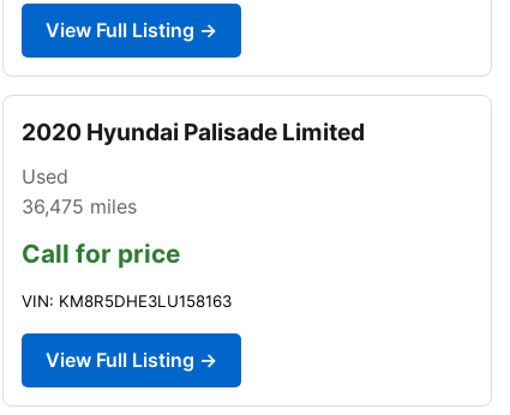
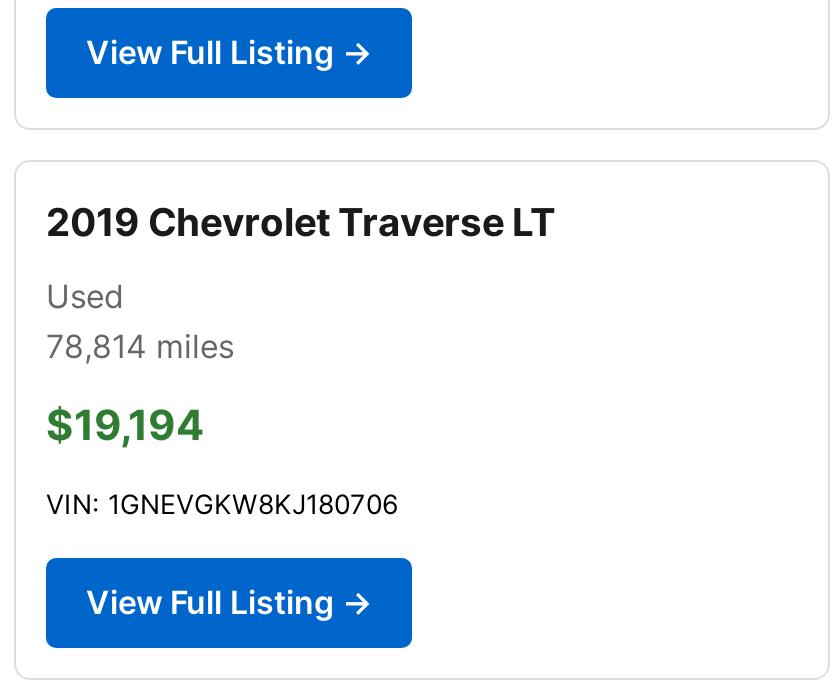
[22,117,365,146] 2020 Hyundai Palisade Limited -> [46,198,556,246] 2019 Chevrolet Traverse LT
[22,194,137,218] 36,475 miles -> [46,326,234,366] 78,814 miles
[22,239,180,269] Call for price -> [46,400,204,450] $19,194
[22,291,232,311] VIN: KM8R5DHE3LU158163 -> [46,488,398,520] VIN: 1GNEVGKW8KJ180706

